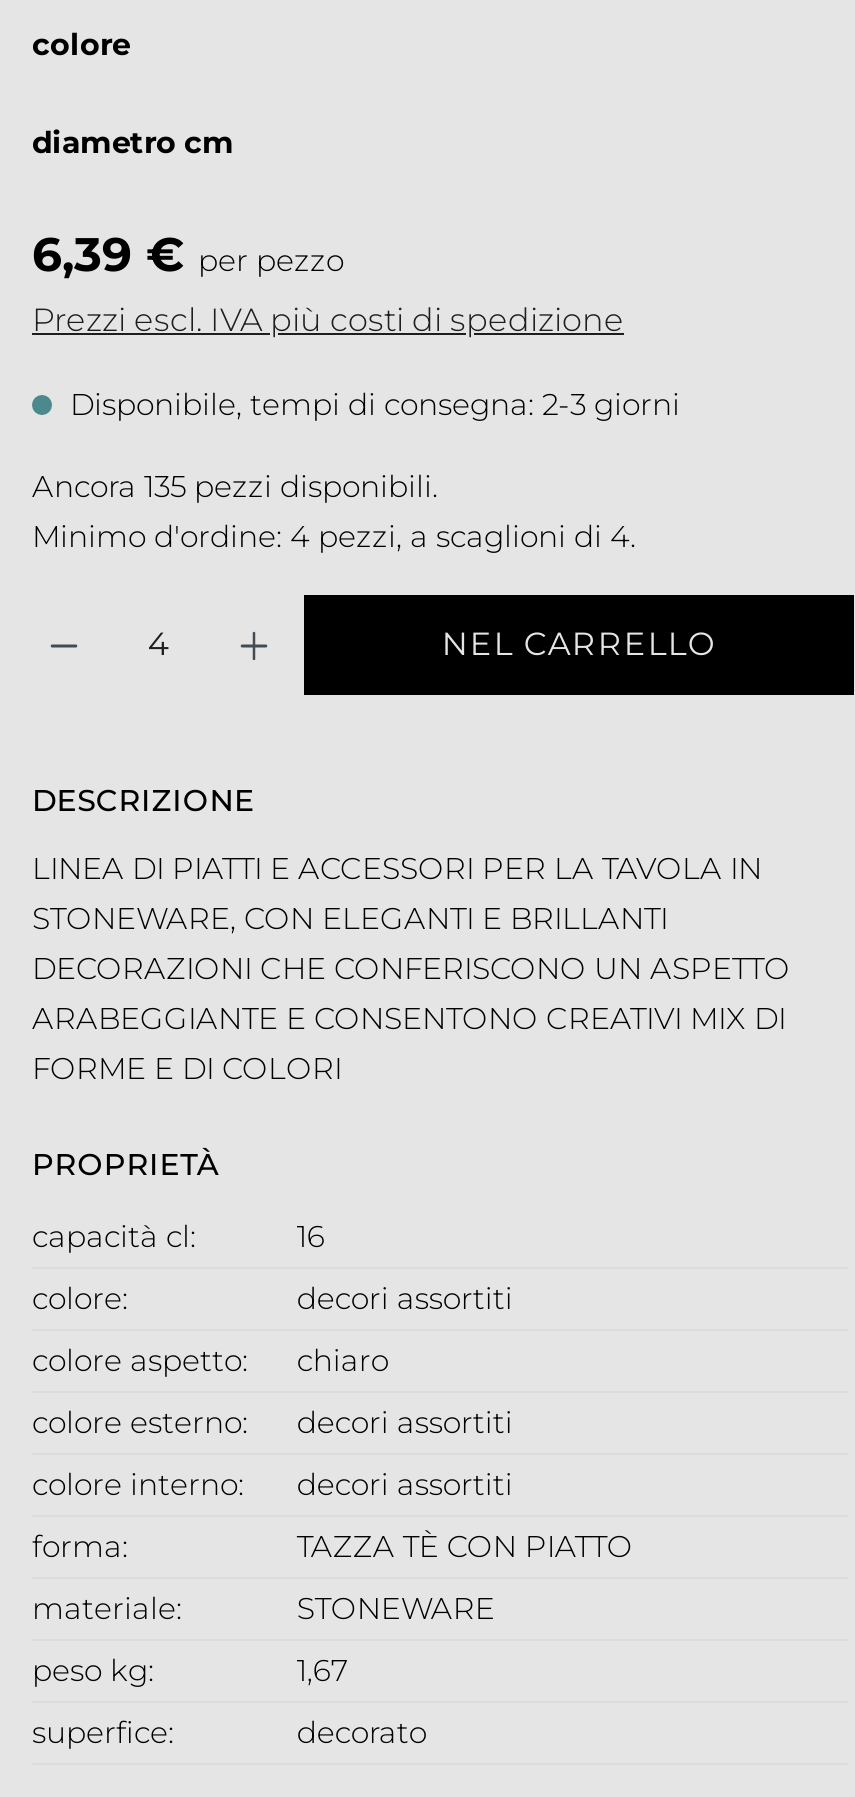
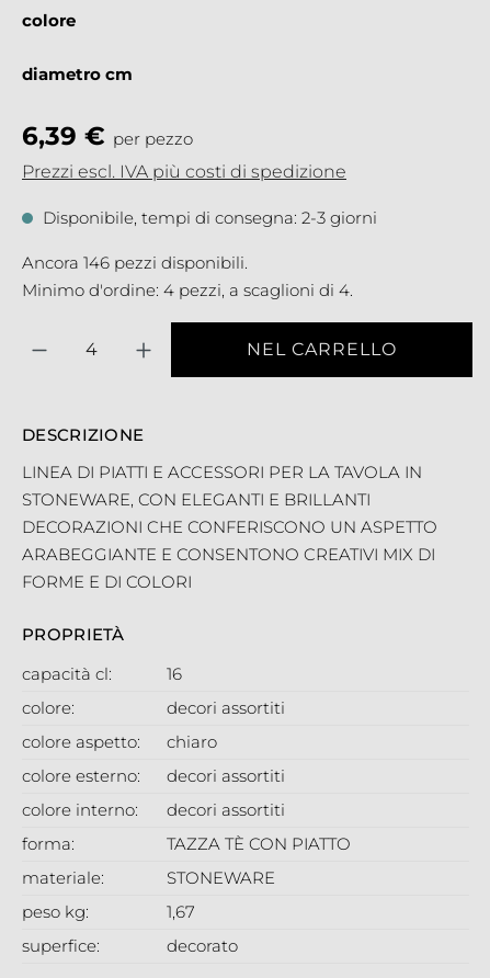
[32,467,438,505] Ancora 135 pezzi disponibili. -> [22,252,248,273] Ancora 146 pezzi disponibili.

